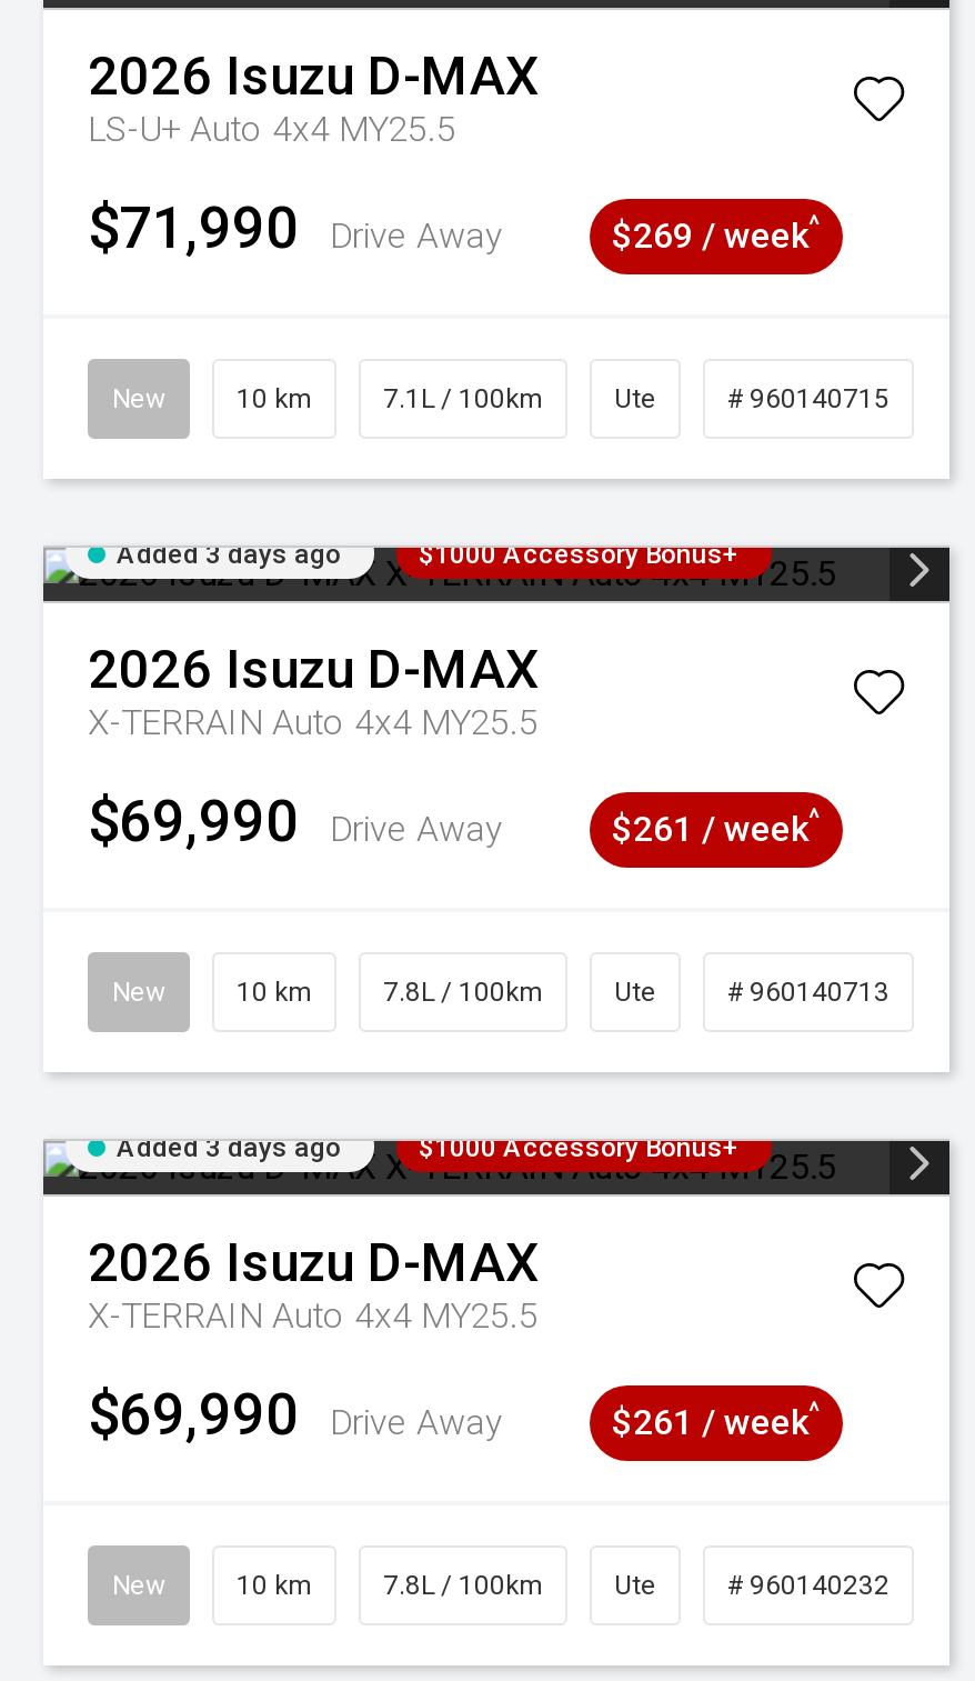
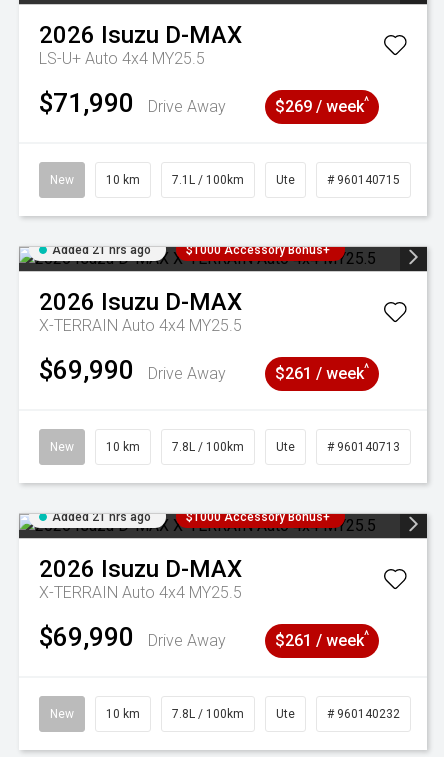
[117,539,341,570] Added 3 days ago -> [52,243,151,257] Added 21 hrs ago
[117,1132,341,1163] Added 3 days ago -> [52,510,151,524] Added 21 hrs ago

